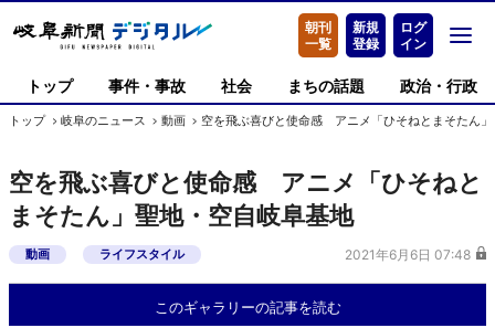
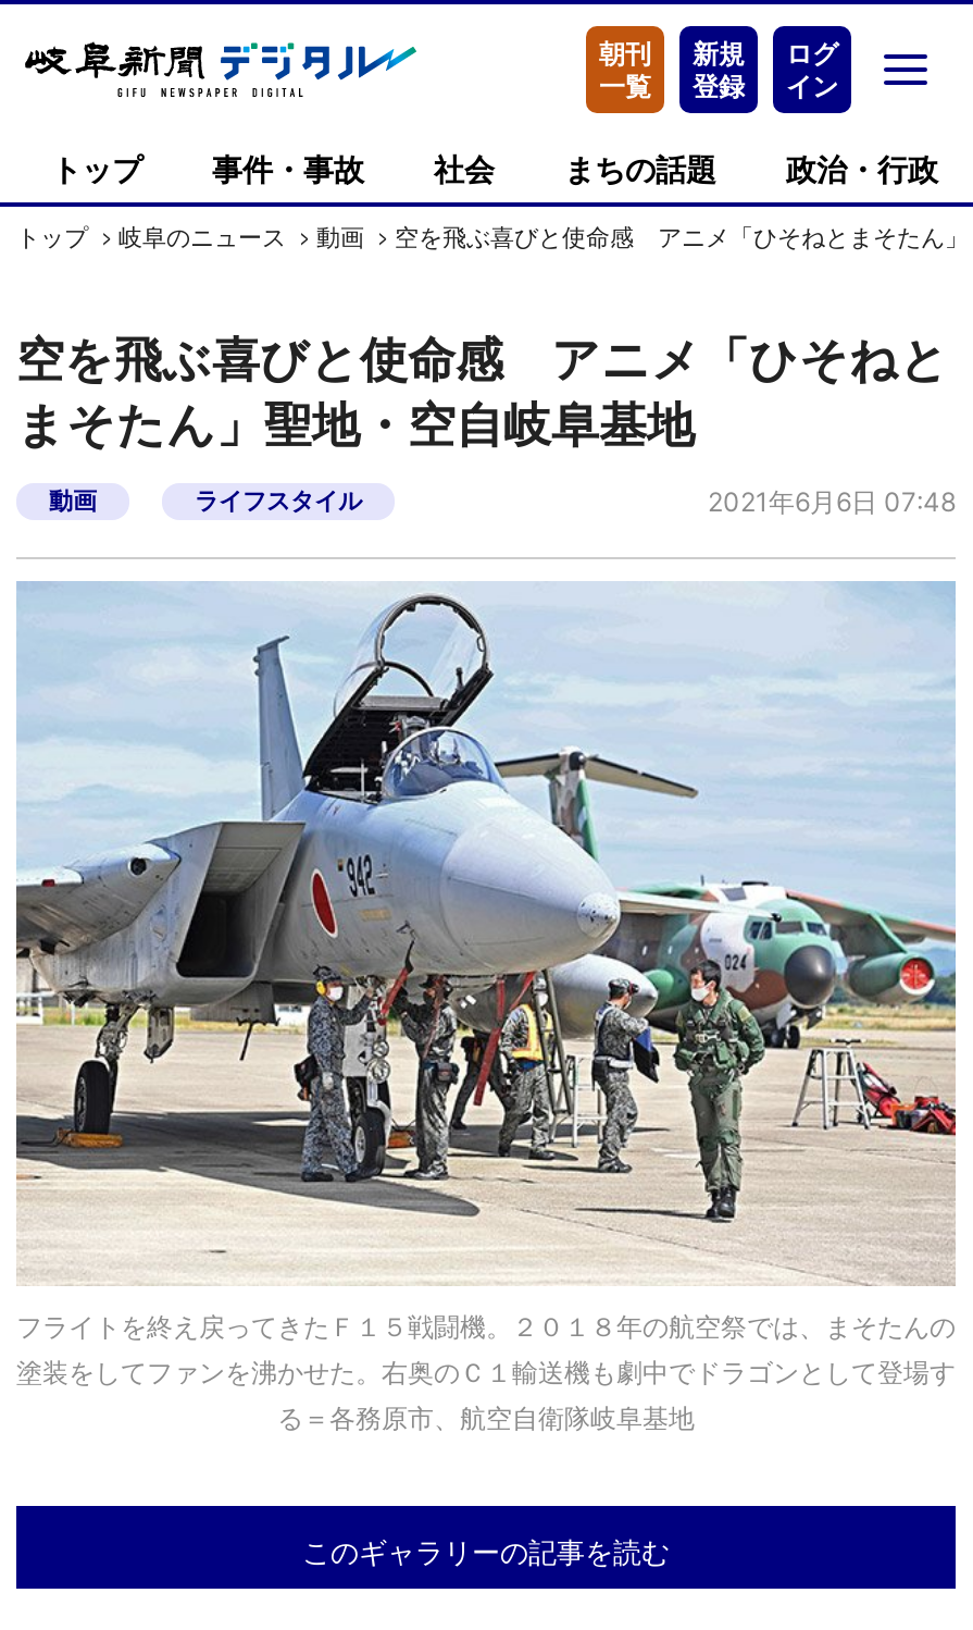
none -> [14,559,958,1434] [image] | フライトを終え戻ってきたＦ１５戦闘機。２０１８年の航空祭では、まそたんの | 塗装をしてファンを沸かせた。右奥のＣ１輸送機も劇中でドラゴンとして登場す | る＝各務原市、航空自衛隊岐阜基地

